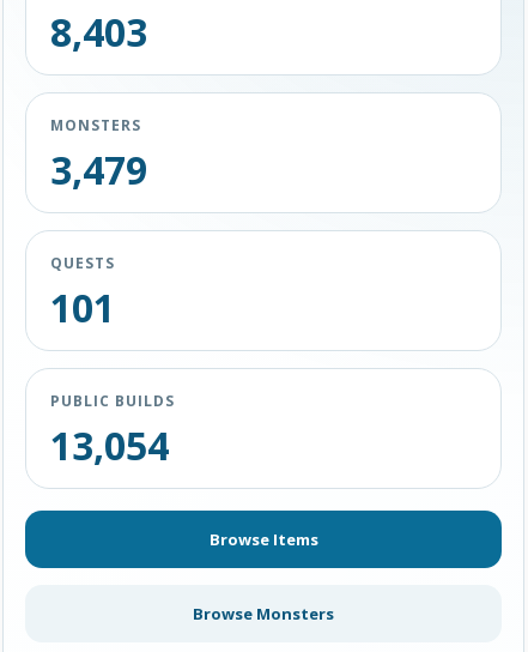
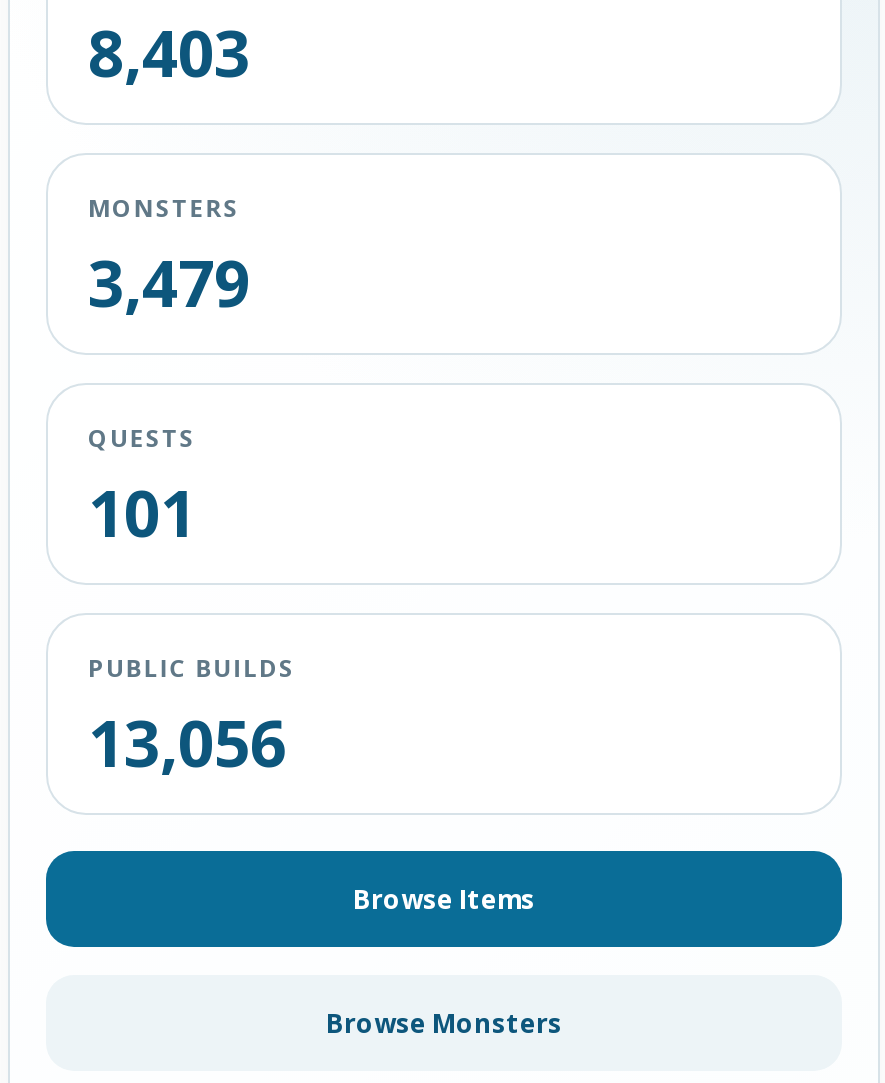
[50,419,169,471] 13,054 -> [88,699,286,785] 13,056

